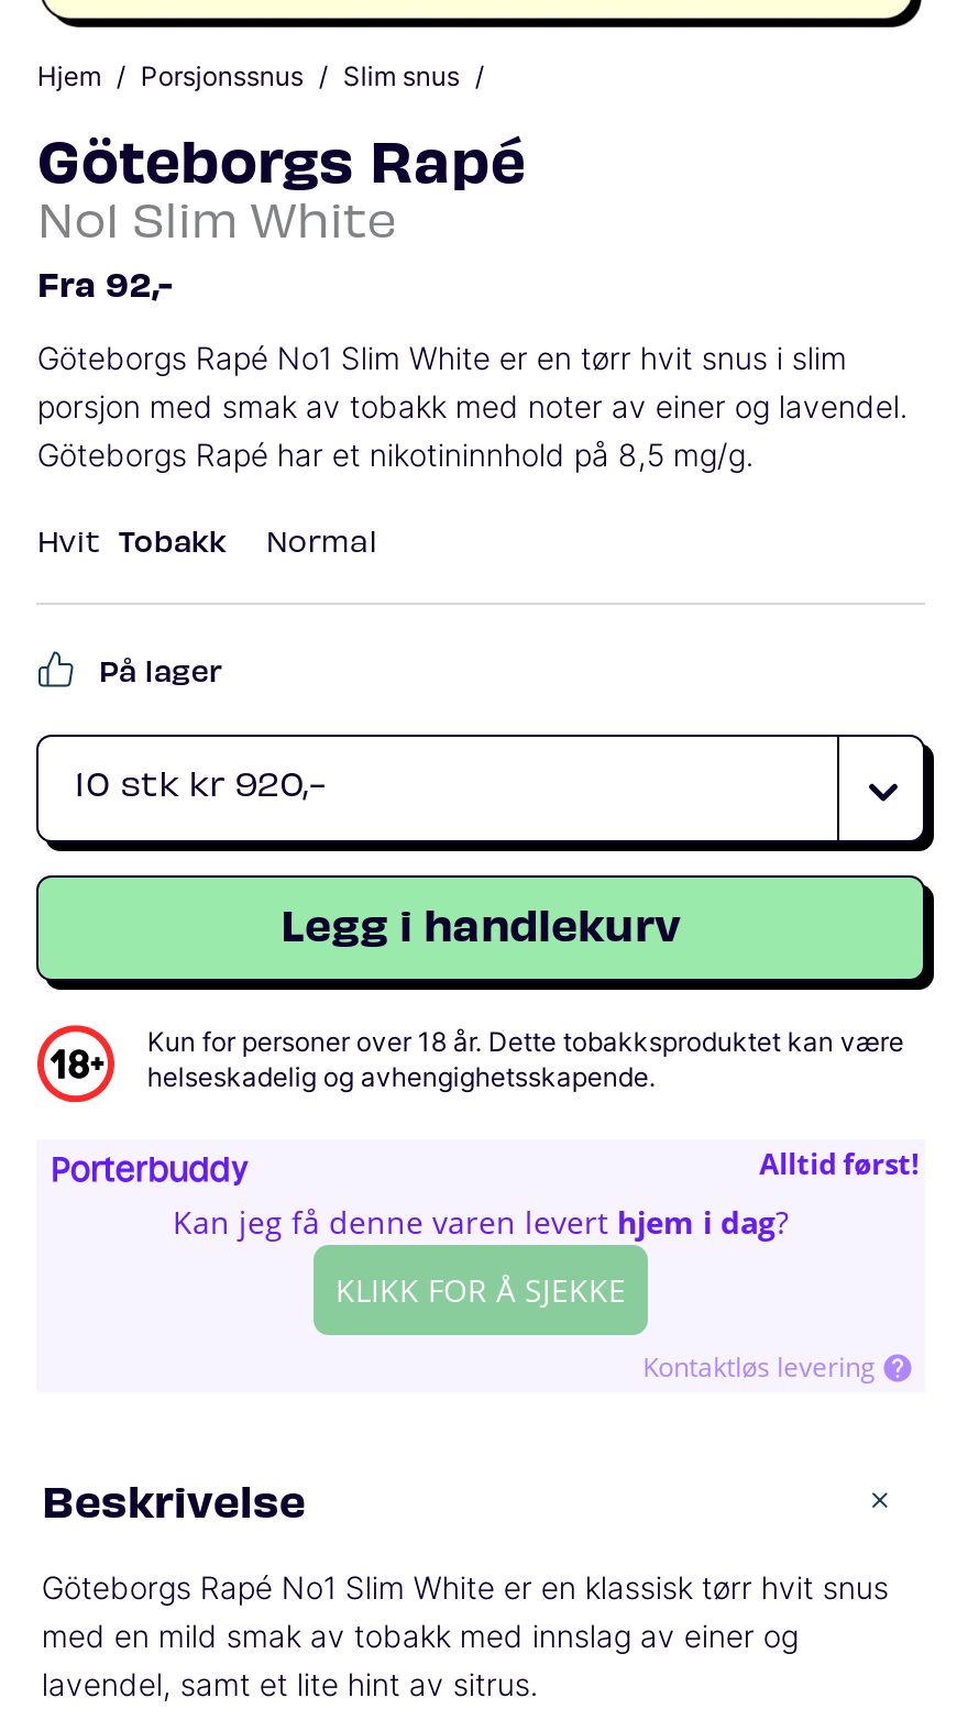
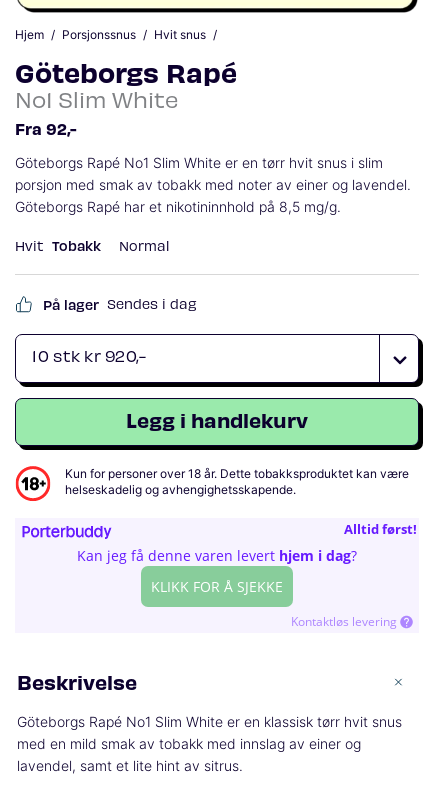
[343,60,460,93] Slim snus -> [154,27,206,42] Hvit snus
[99,650,222,688] På lager -> [43,295,197,313] På lager Sendes i dag

